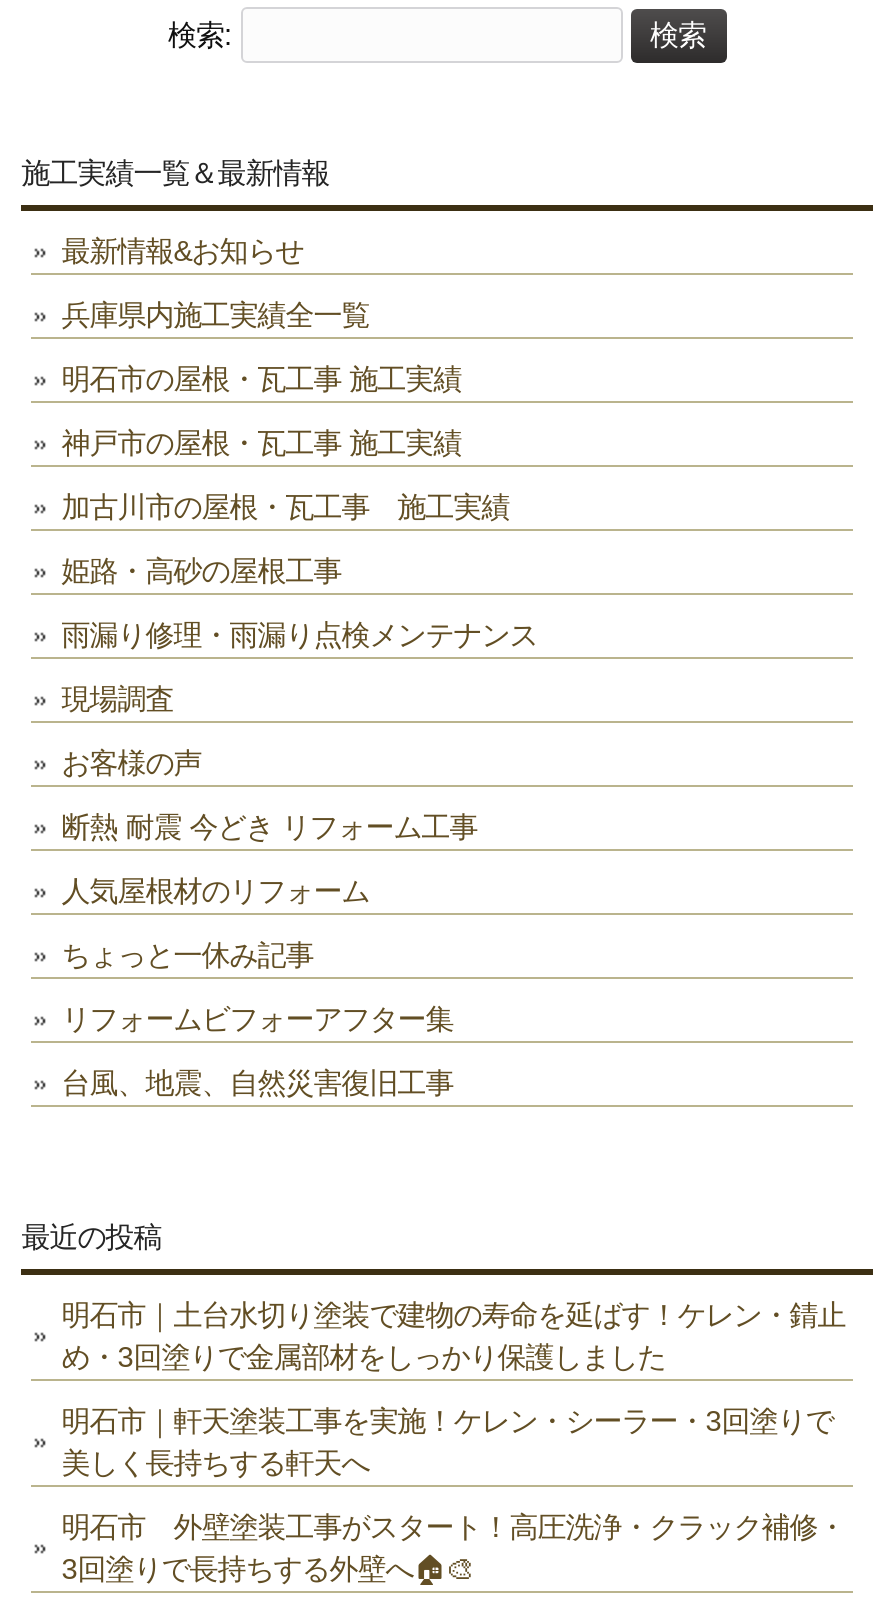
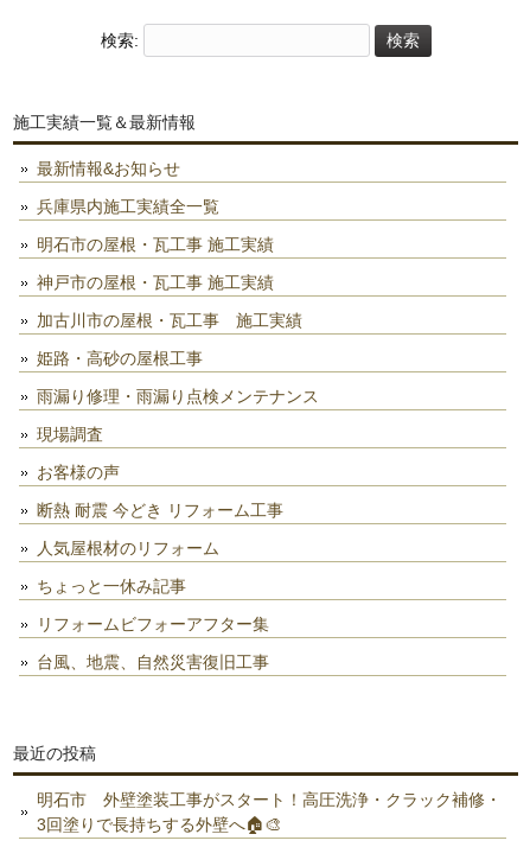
[61,1298,845,1478] 明石市｜土台水切り塗装で建物の寿命を延ばす！ケレン・錆止 | め・3回塗りで金属部材をしっかり保護しました | 明石市｜軒天塗装工事を実施！ケレン・シーラー・3回塗りで | 美しく長持ちする軒天へ -> none

